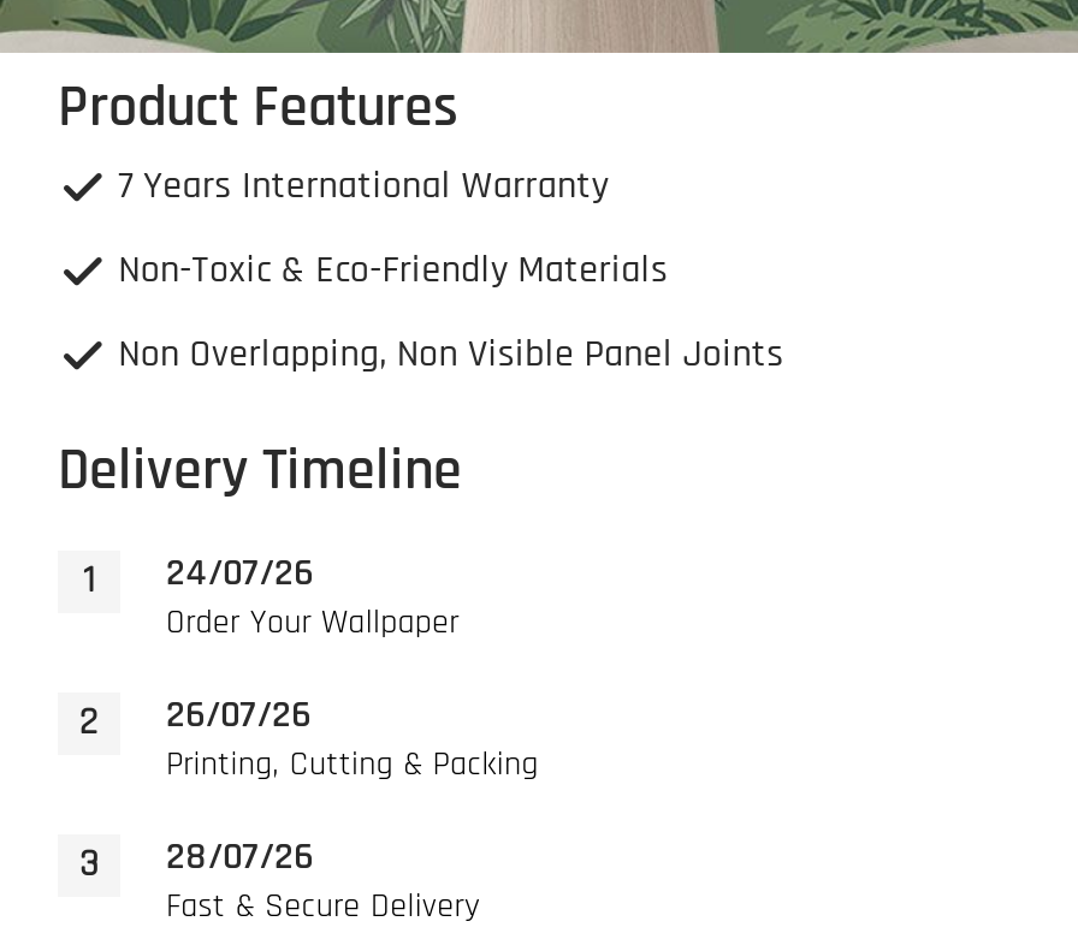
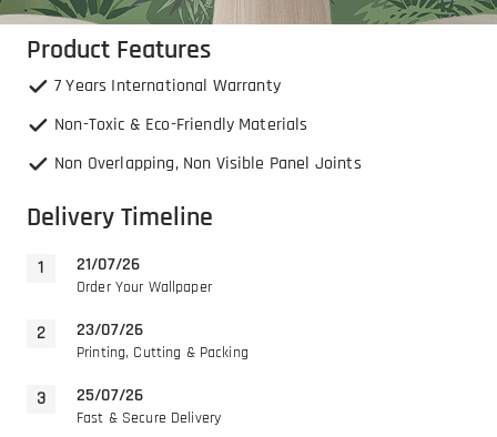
[166,547,314,598] 24/07/26 -> [77,252,140,276] 21/07/26
[166,689,311,739] 26/07/26 -> [77,318,143,341] 23/07/26
[166,831,314,881] 28/07/26 -> [77,383,143,406] 25/07/26

